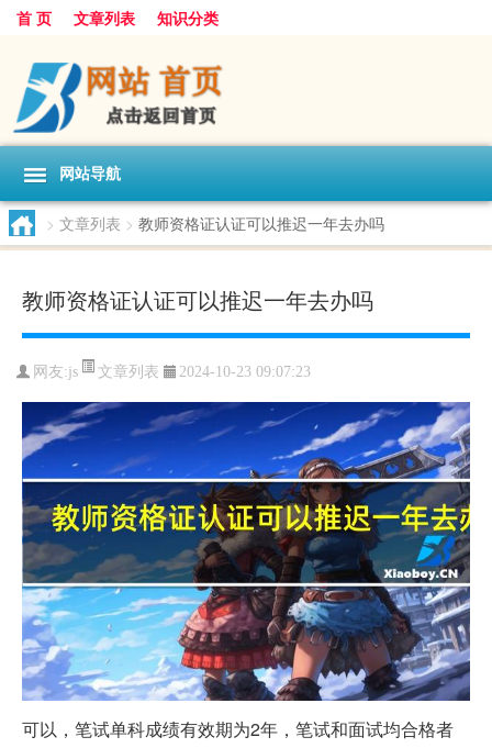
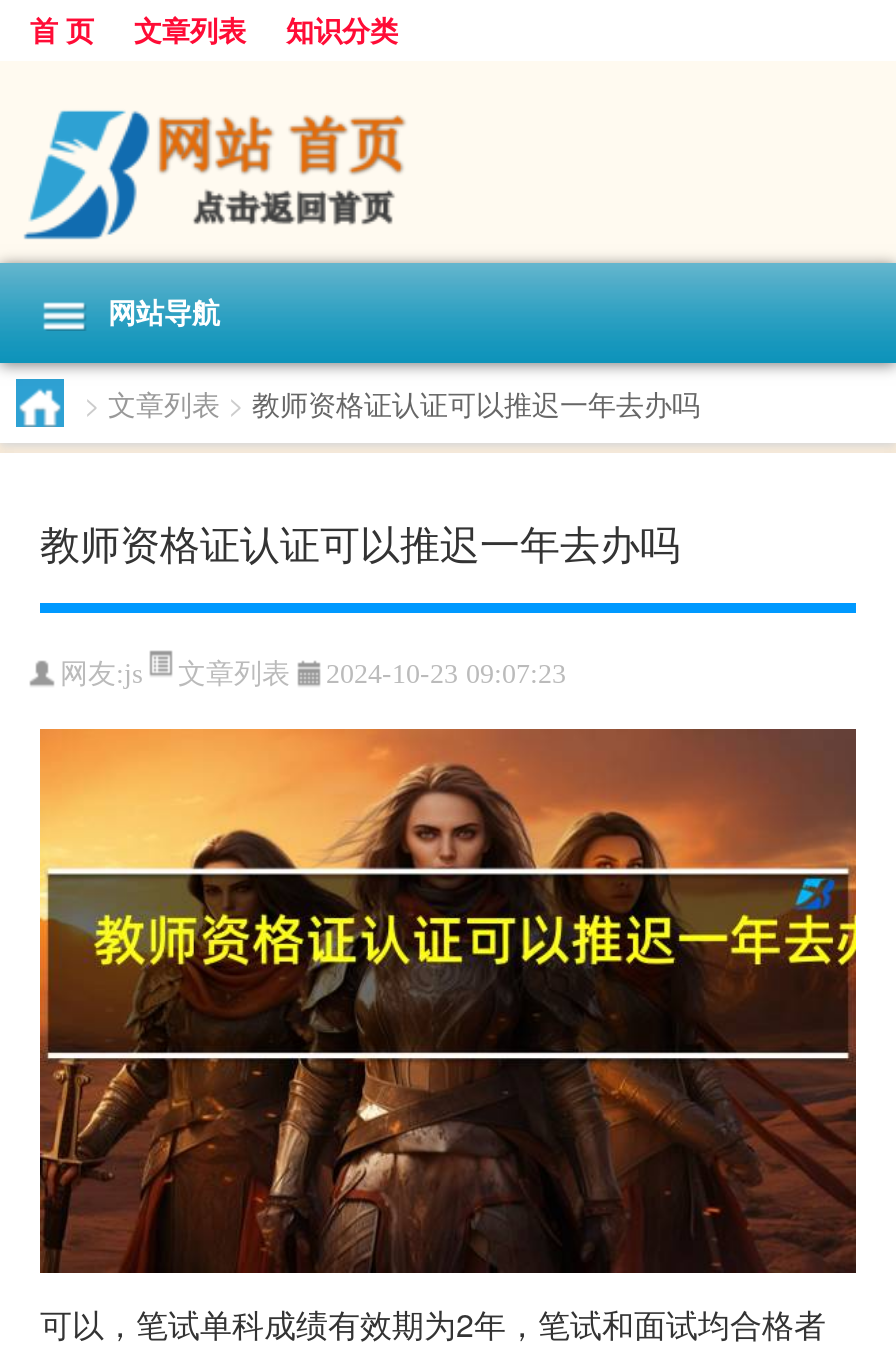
[21,401,471,702] [image] -> [38,727,858,1275] [image]

